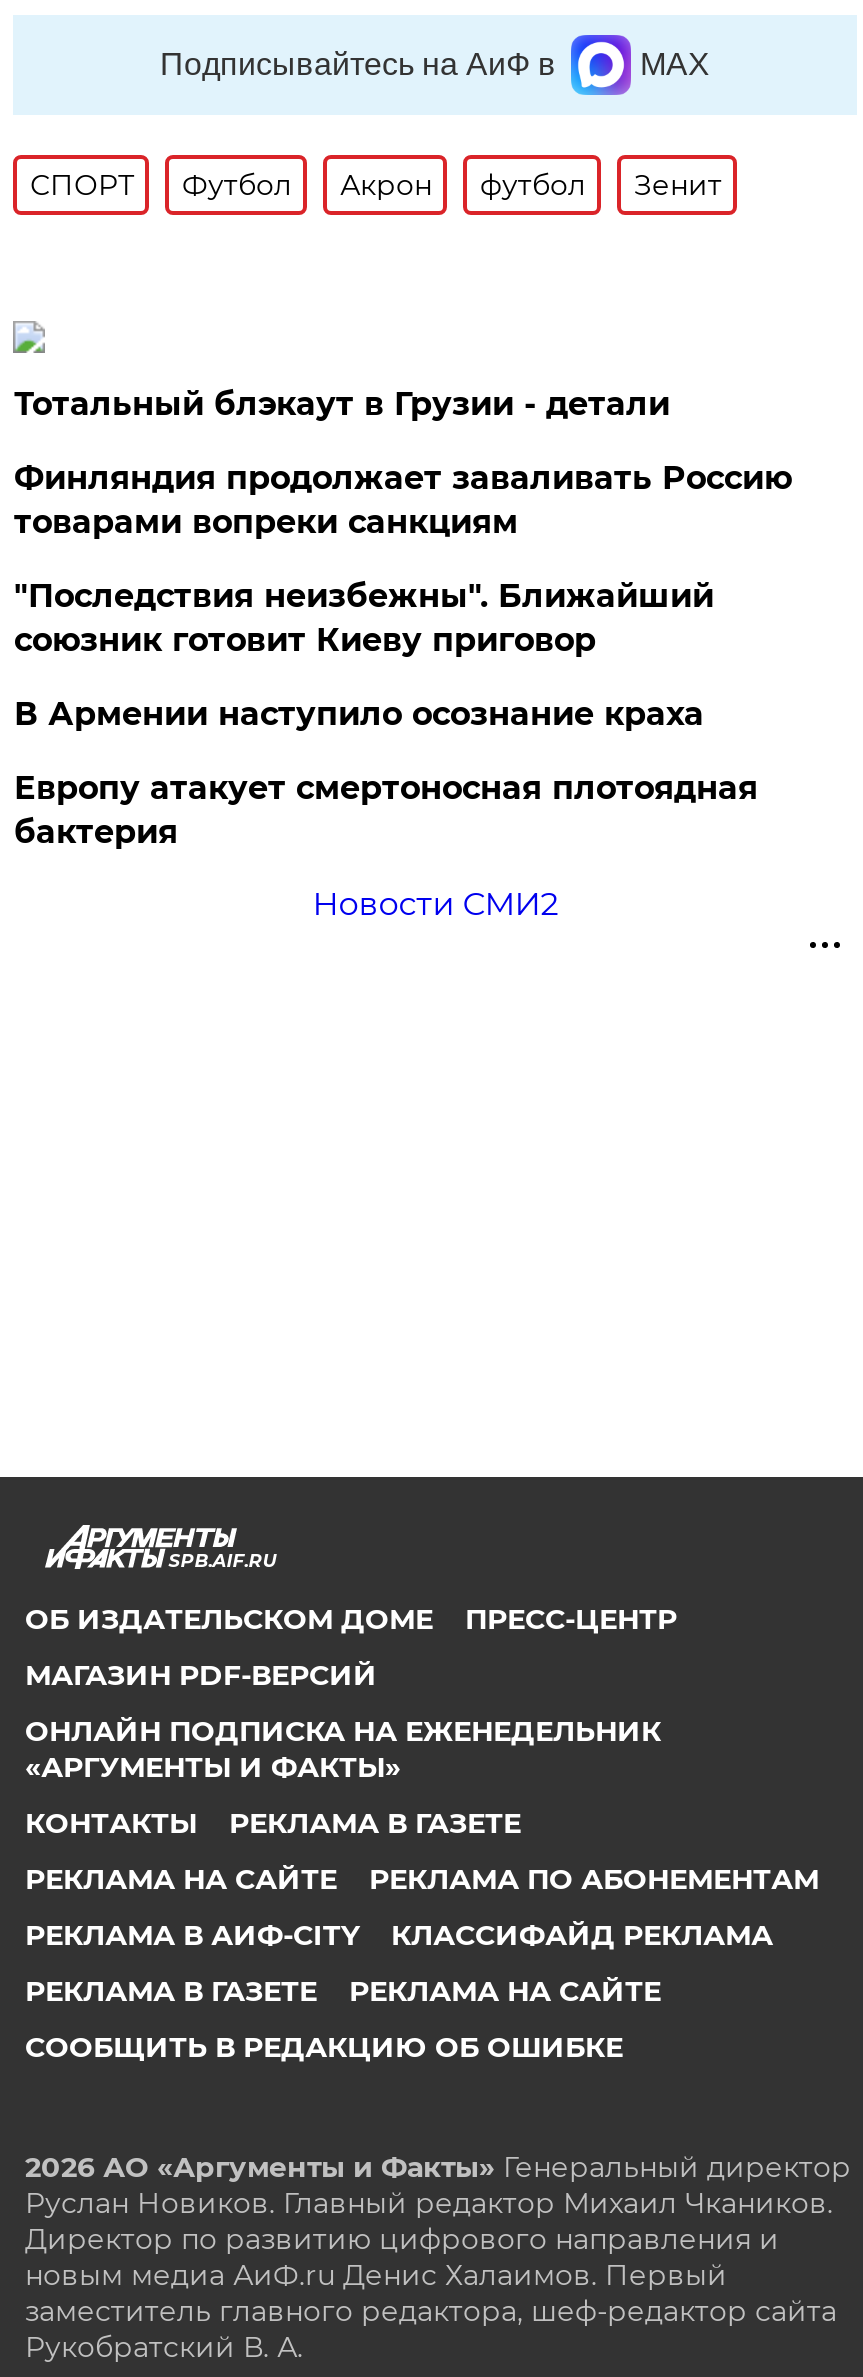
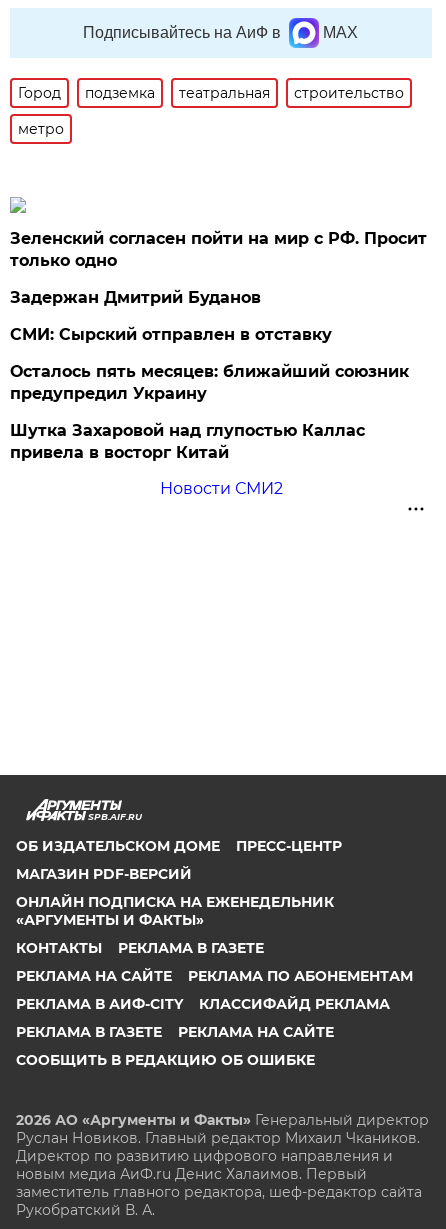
[30,167,722,203] СПОРТ | Футбол | Акрон | футбол | Зенит -> [18,84,404,138] Город | подземка | театральная | строительство | метро
[14,385,792,851] Тотальный блэкаут в Грузии - детали | Финляндия продолжает заваливать Россию | товарами вопреки санкциям | "Последствия неизбежны". Ближайший | союзник готовит Киеву приговор | В Армении наступило осознание краха | Европу атакует смертоносная плотоядная | бактерия -> [10,229,427,462] Зеленский согласен пойти на мир с РФ. Просит | только одно | Задержан Дмитрий Буданов | СМИ: Сырский отправлен в отставку | Осталось пять месяцев: ближайший союзник | предупредил Украину | Шутка Захаровой над глупостью Каллас | привела в восторг Китай

